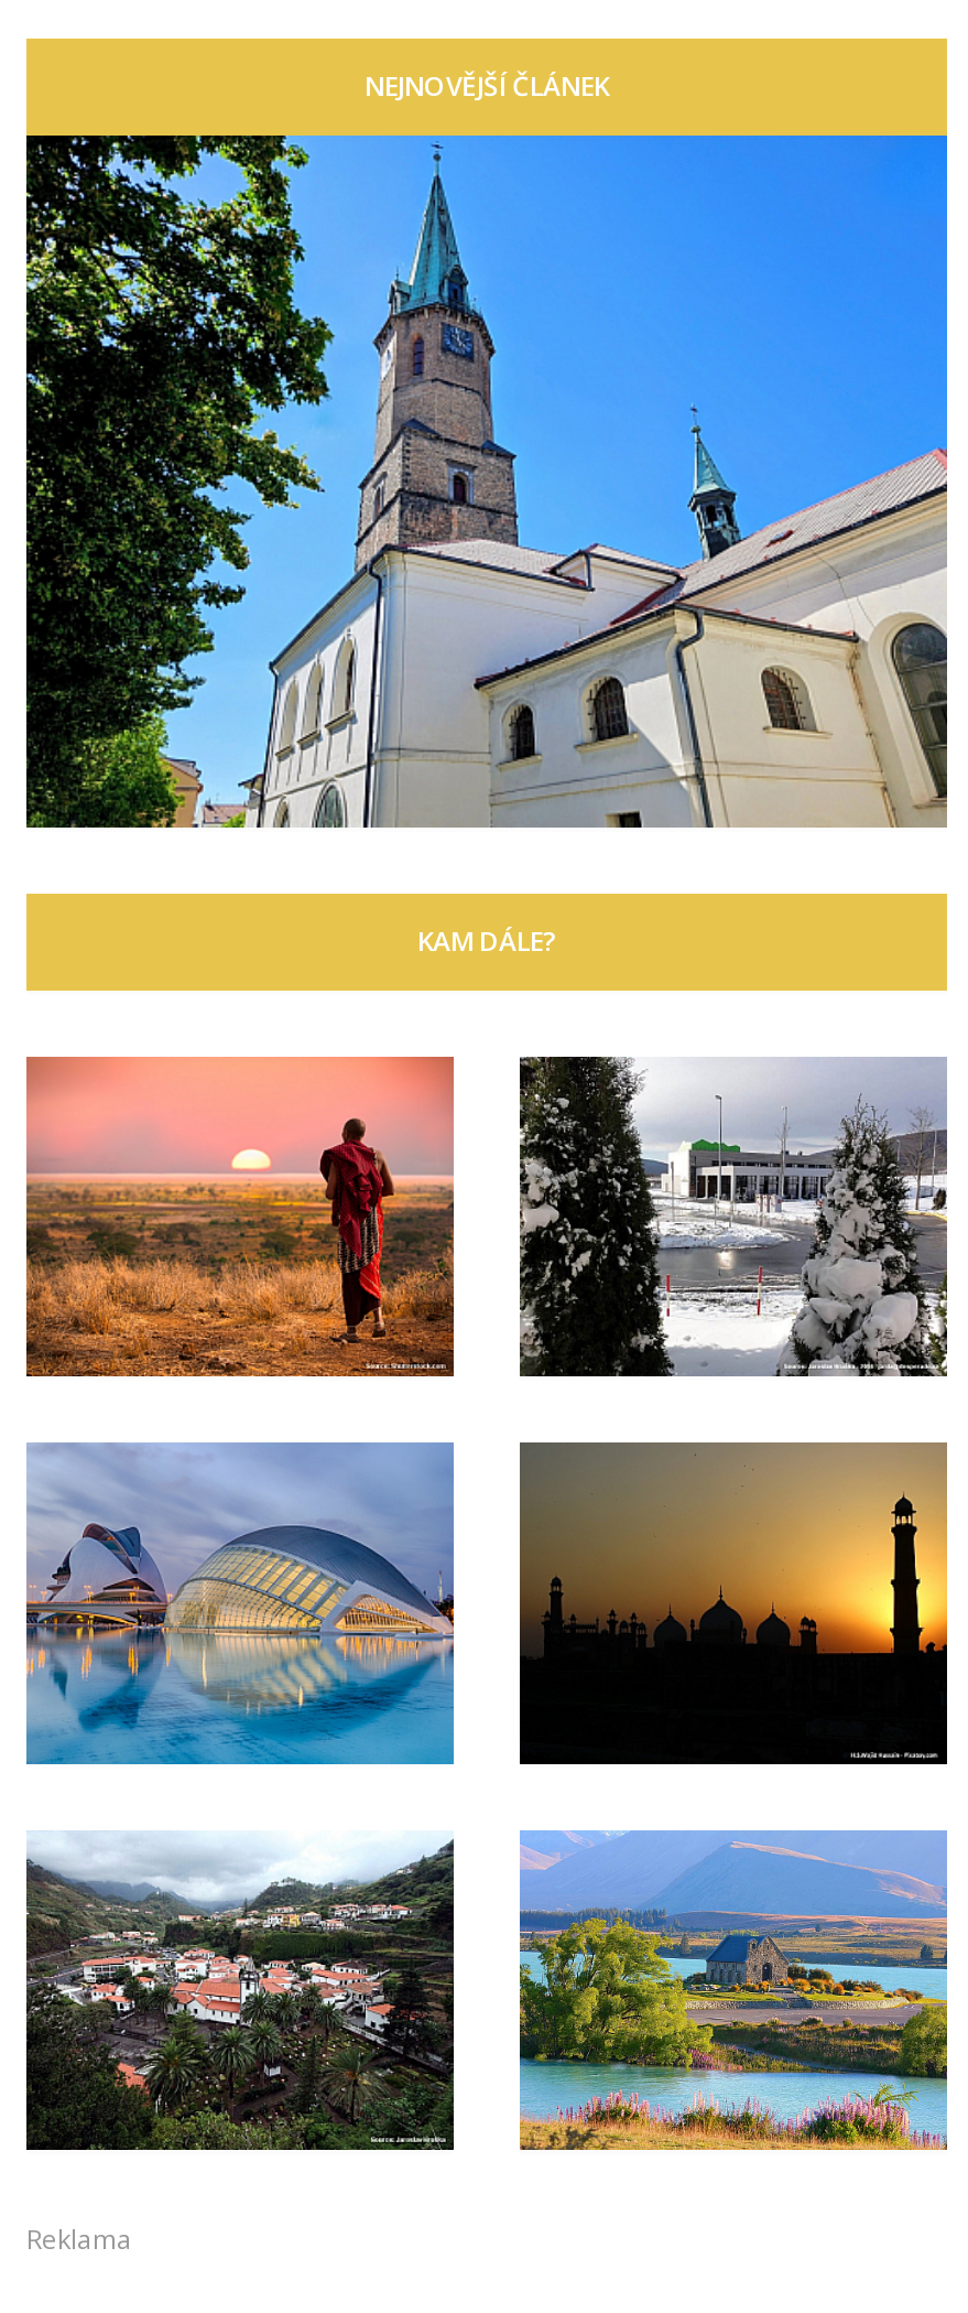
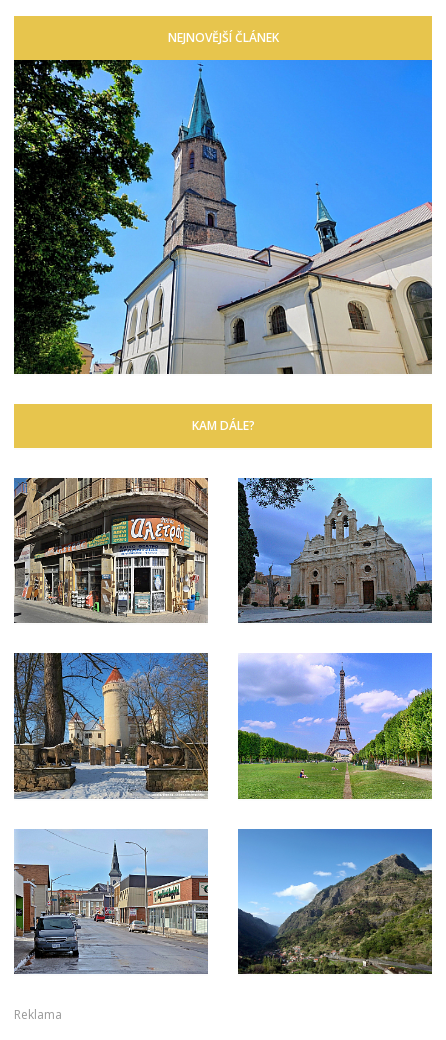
[24,1055,456,1379] [image] -> [13,477,209,623] [image]
[518,1055,949,1379] [image] -> [237,477,433,624] [image]
[24,1440,456,1766] [image] -> [13,652,209,799] [image]
[518,1440,949,1766] [image] -> [237,652,433,800] [image]
[24,1833,456,2152] [image] -> [14,829,208,975] [image]
[518,1830,949,2152] [image] -> [237,829,433,975] [image]

